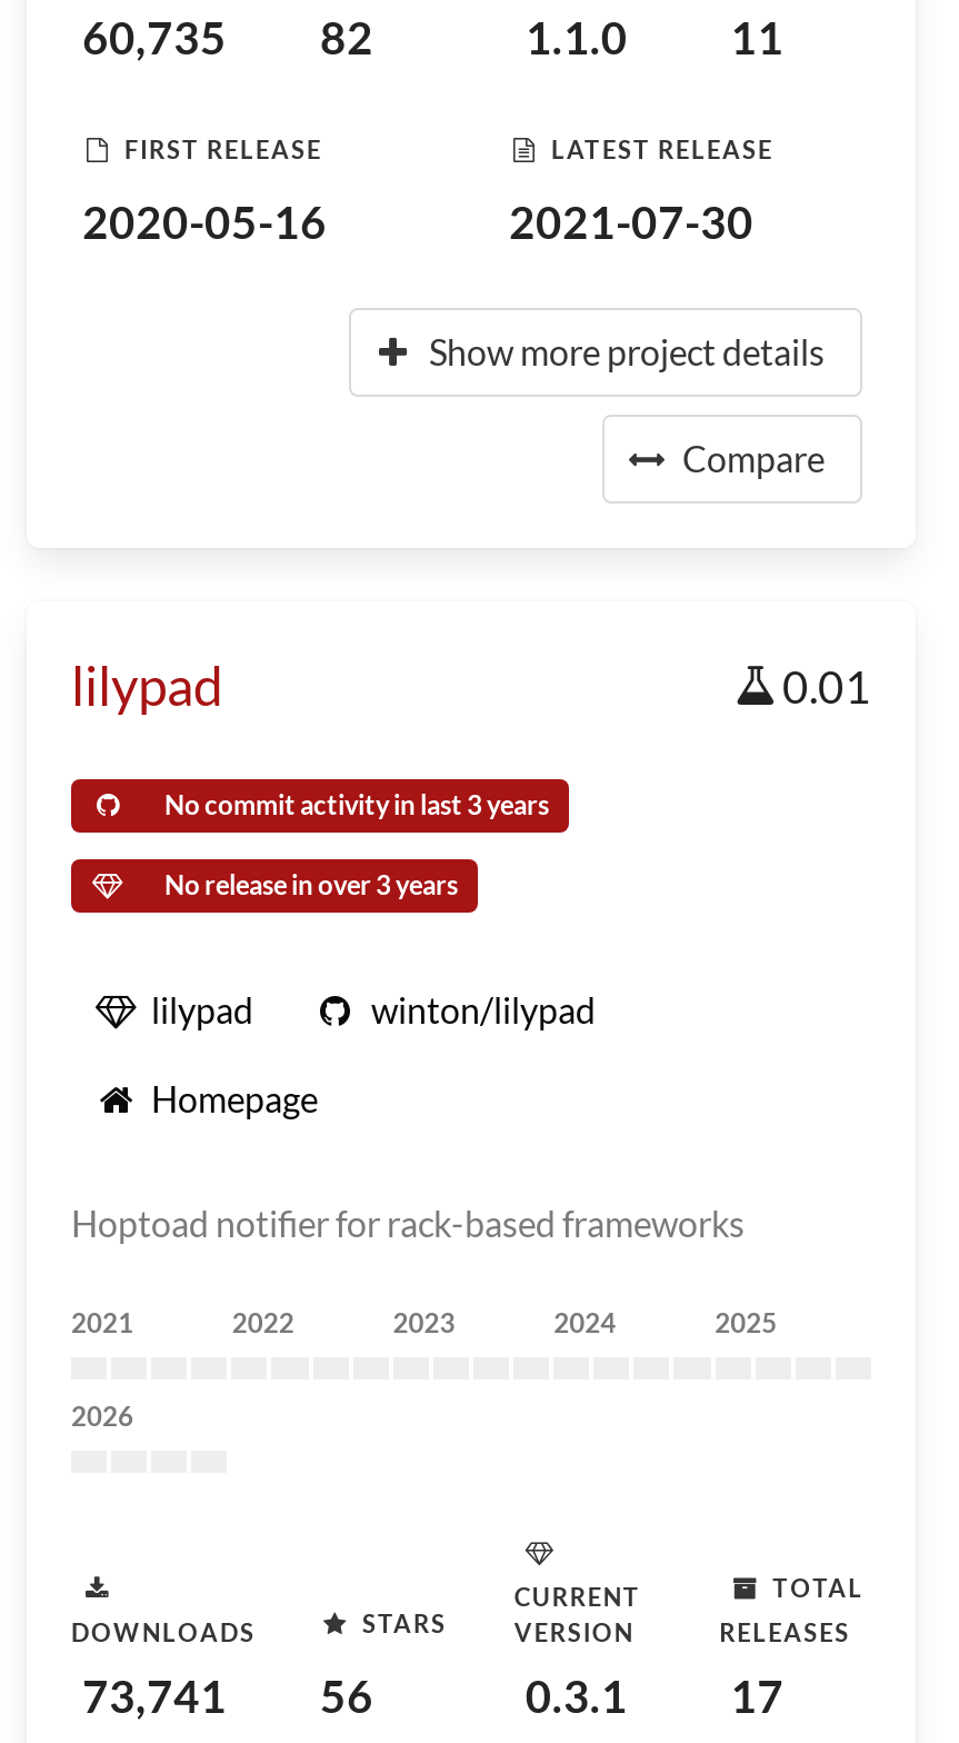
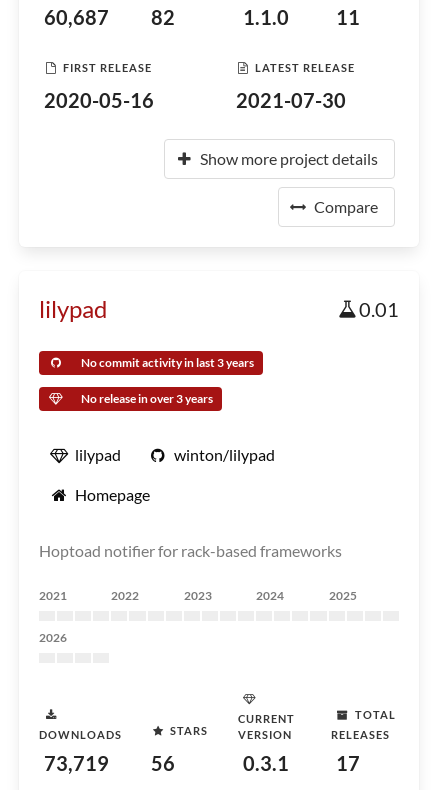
[82,10,373,63] 60,735 82 -> [44,5,175,29] 60,687 82
[82,1669,373,1722] 73,741 56 -> [44,751,175,775] 73,719 56

